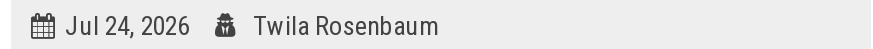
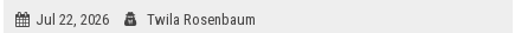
[65,11,437,41] Jul 24, 2026 Twila Rosenbaum -> [36,11,256,28] Jul 22, 2026 Twila Rosenbaum

